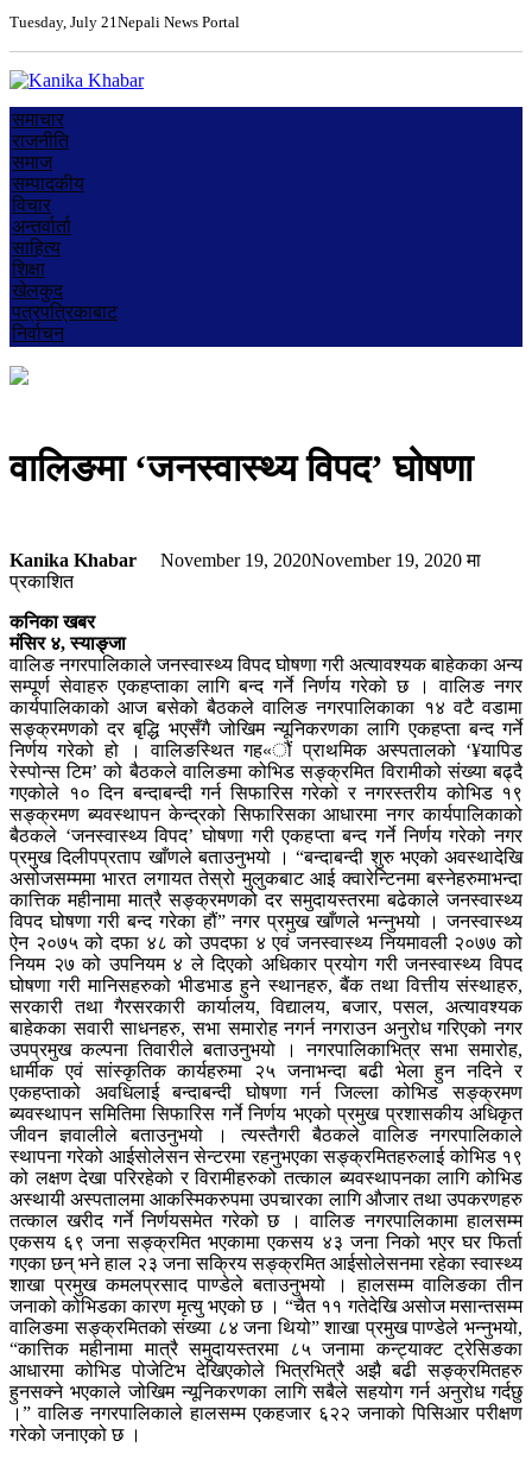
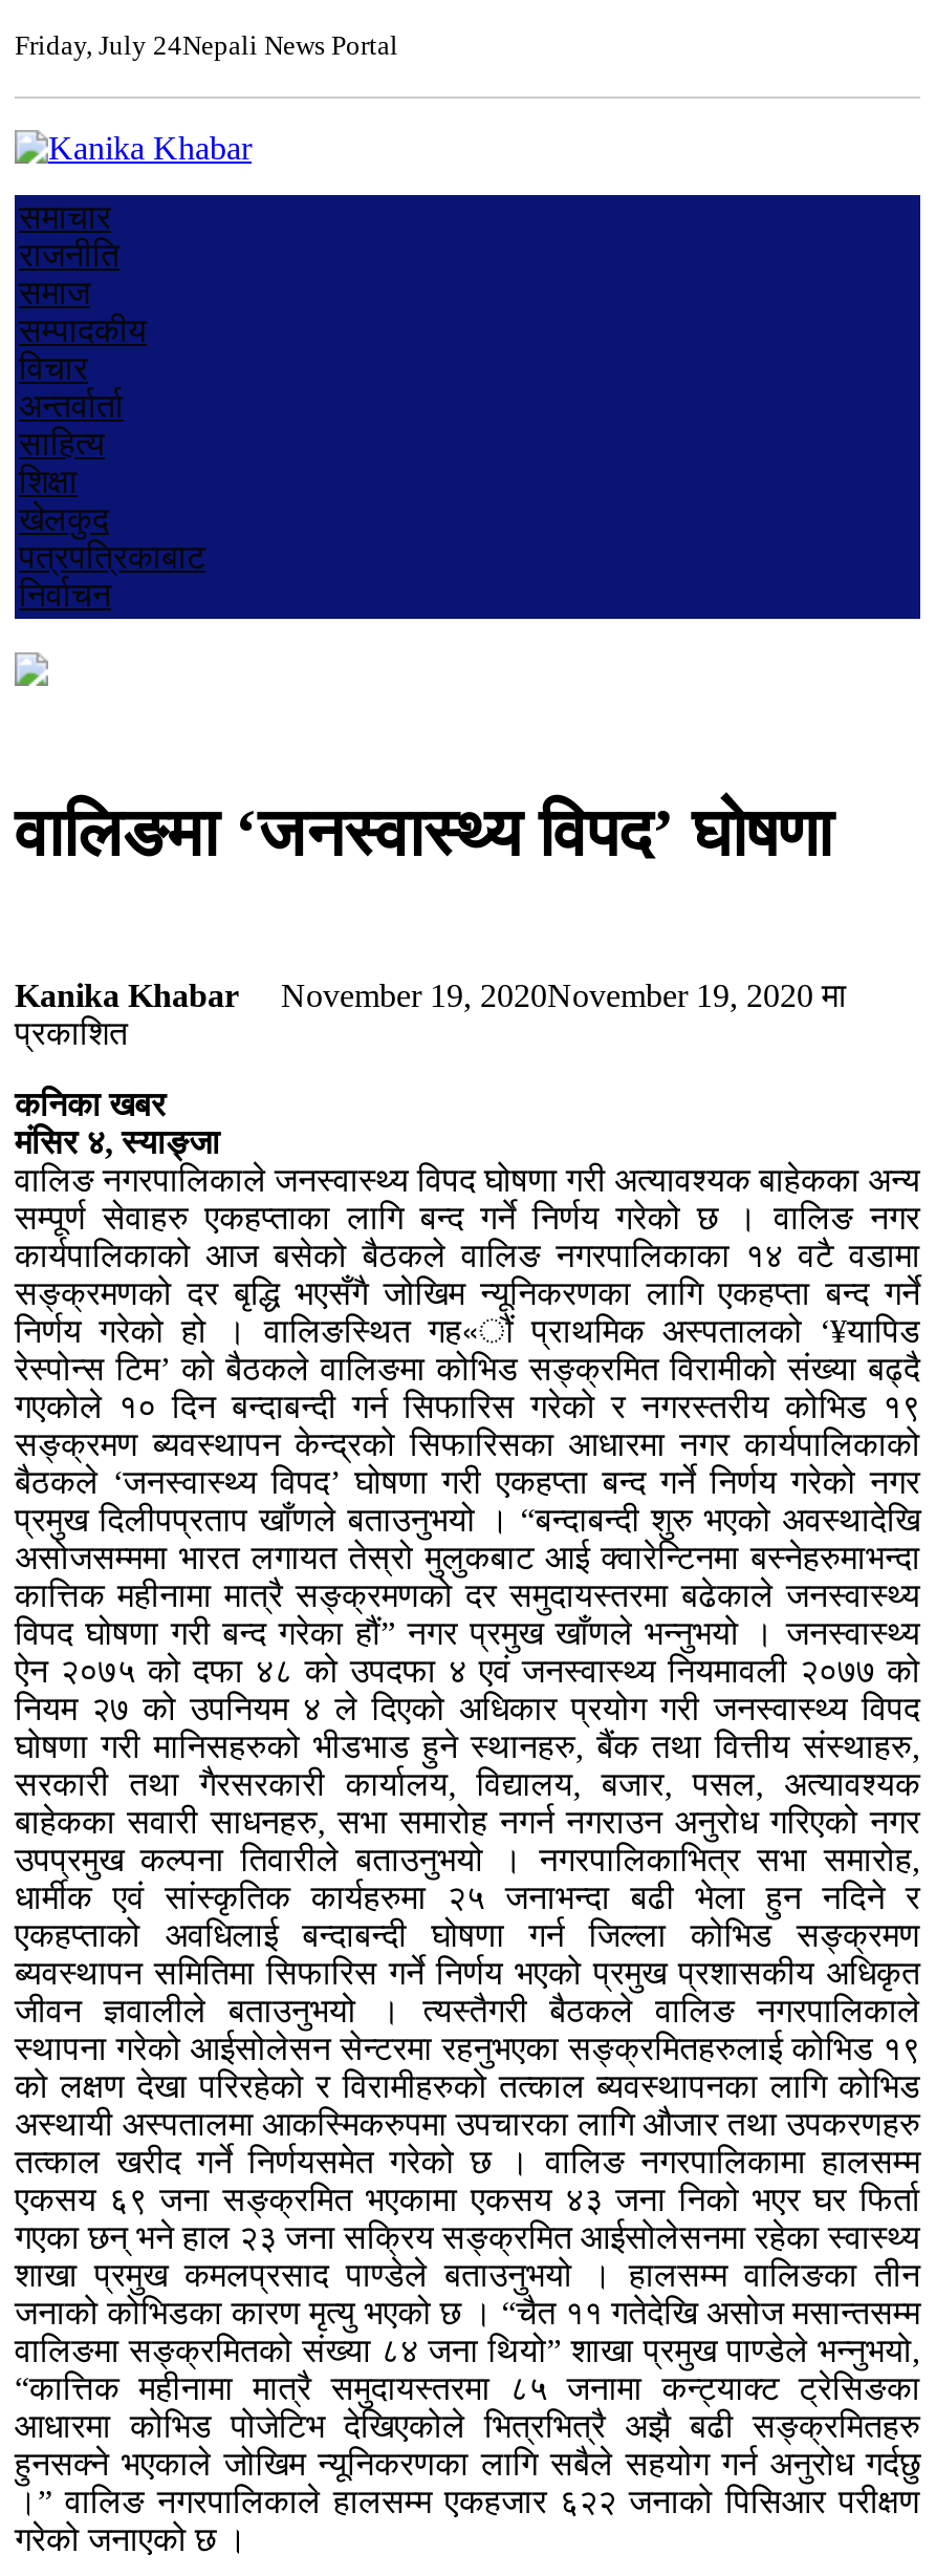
[9,13,240,31] Tuesday, July 21Nepali News Portal -> [15,29,398,61] Friday, July 24Nepali News Portal

